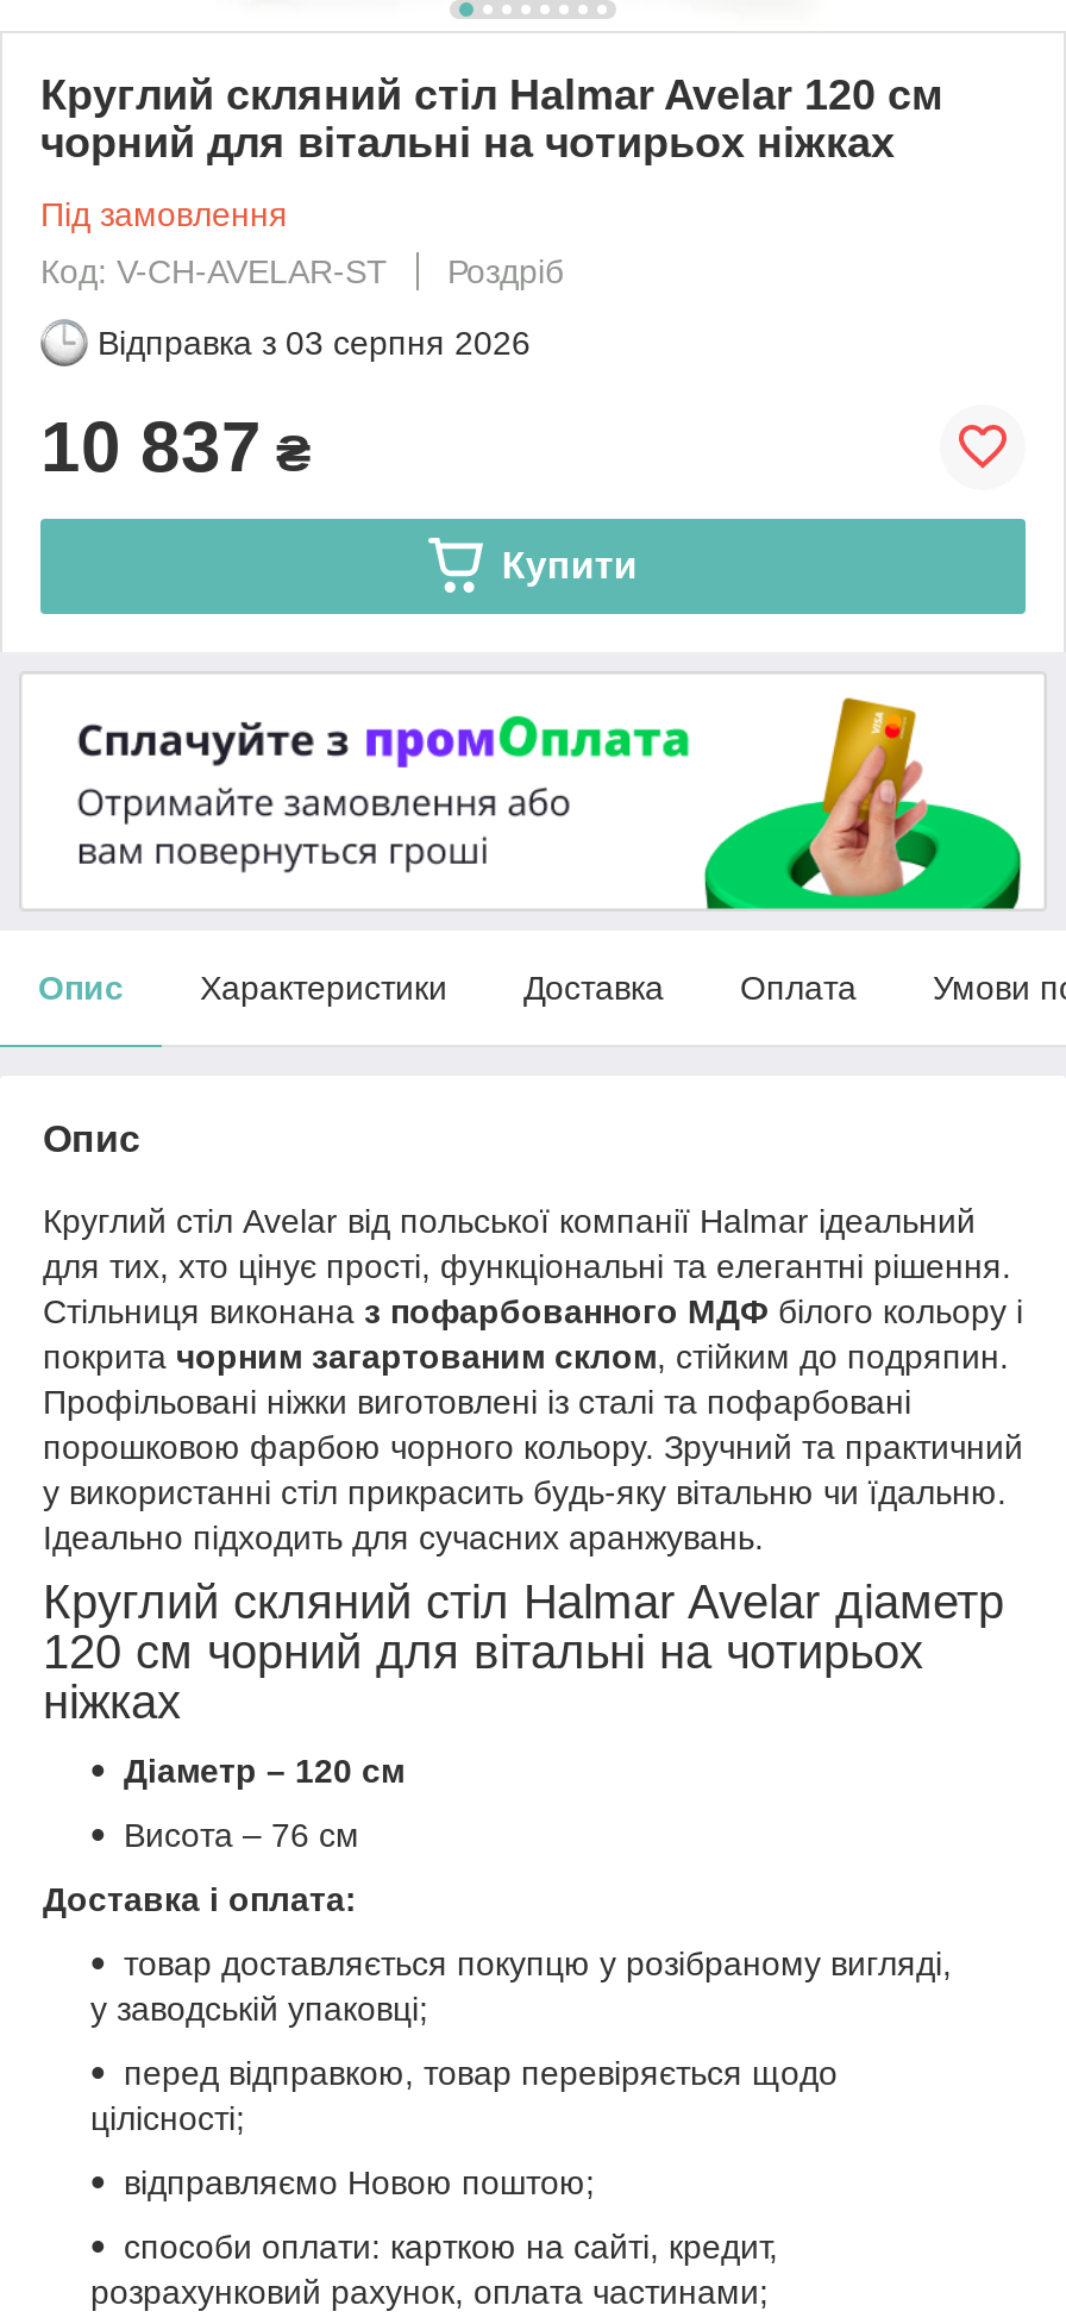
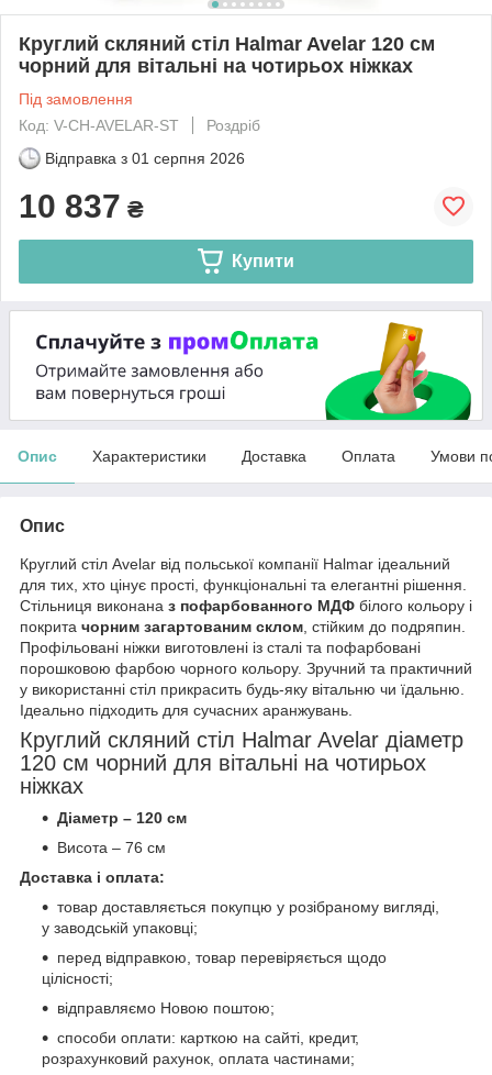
[98,323,531,361] Відправка з 03 серпня 2026 -> [45,149,245,167] Відправка з 01 серпня 2026

